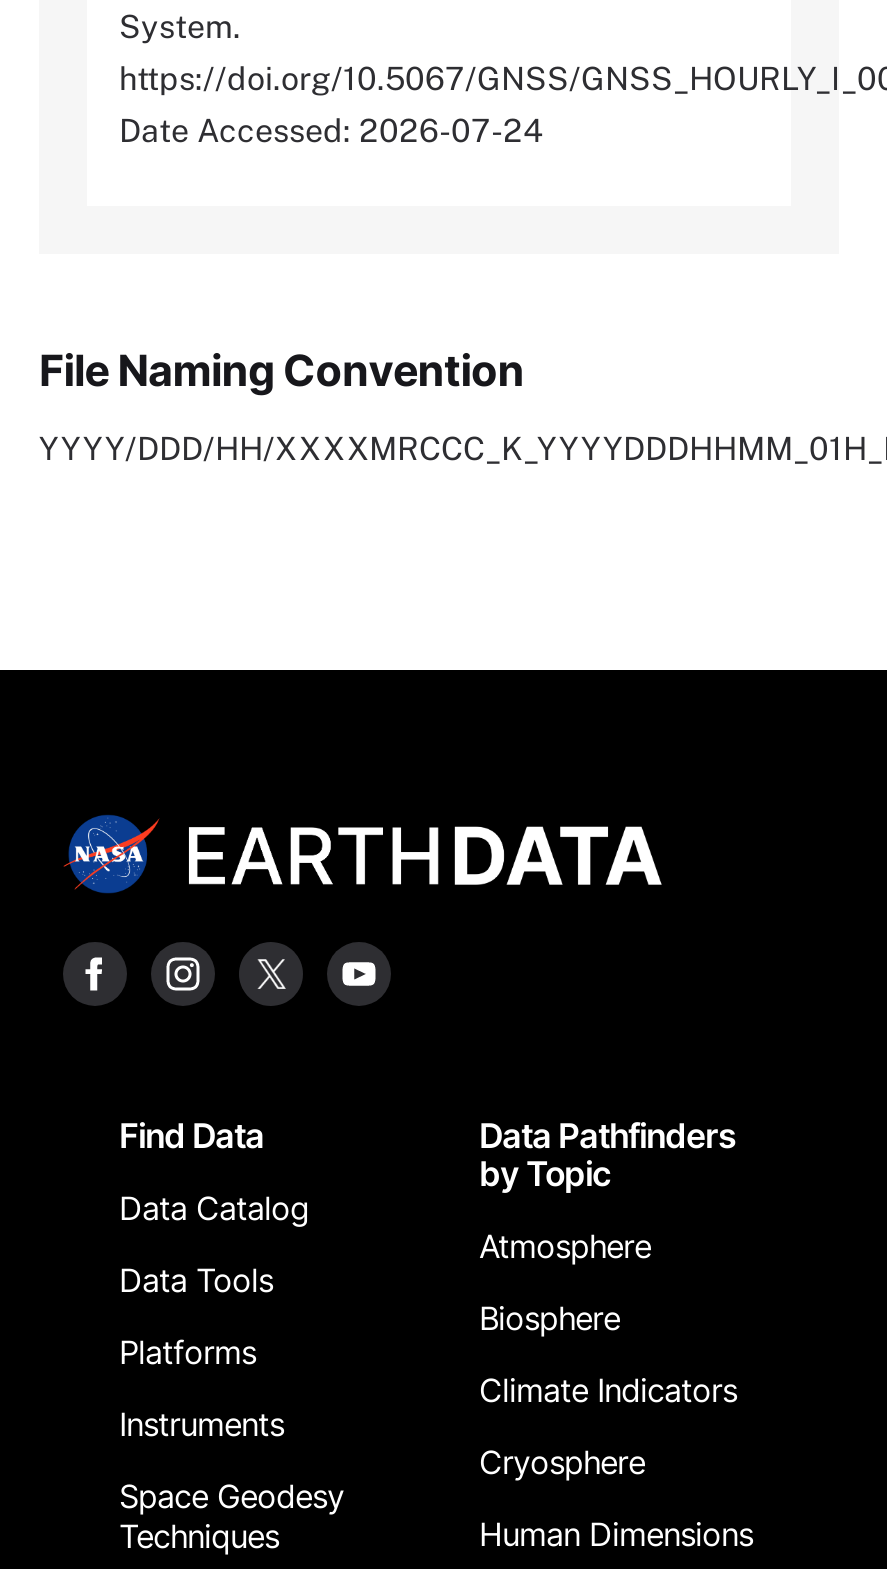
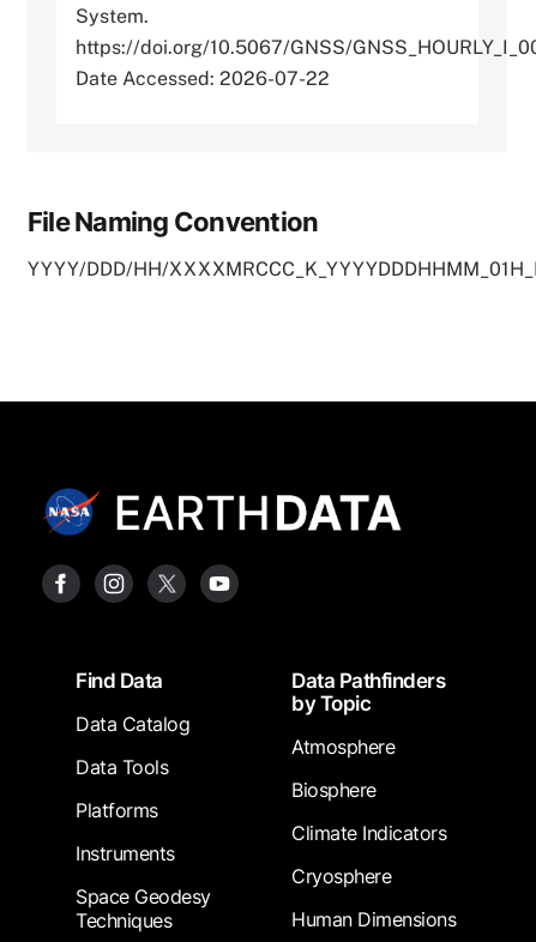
[119,113,543,151] Date Accessed: 2026-07-24 -> [76,68,330,90] Date Accessed: 2026-07-22

